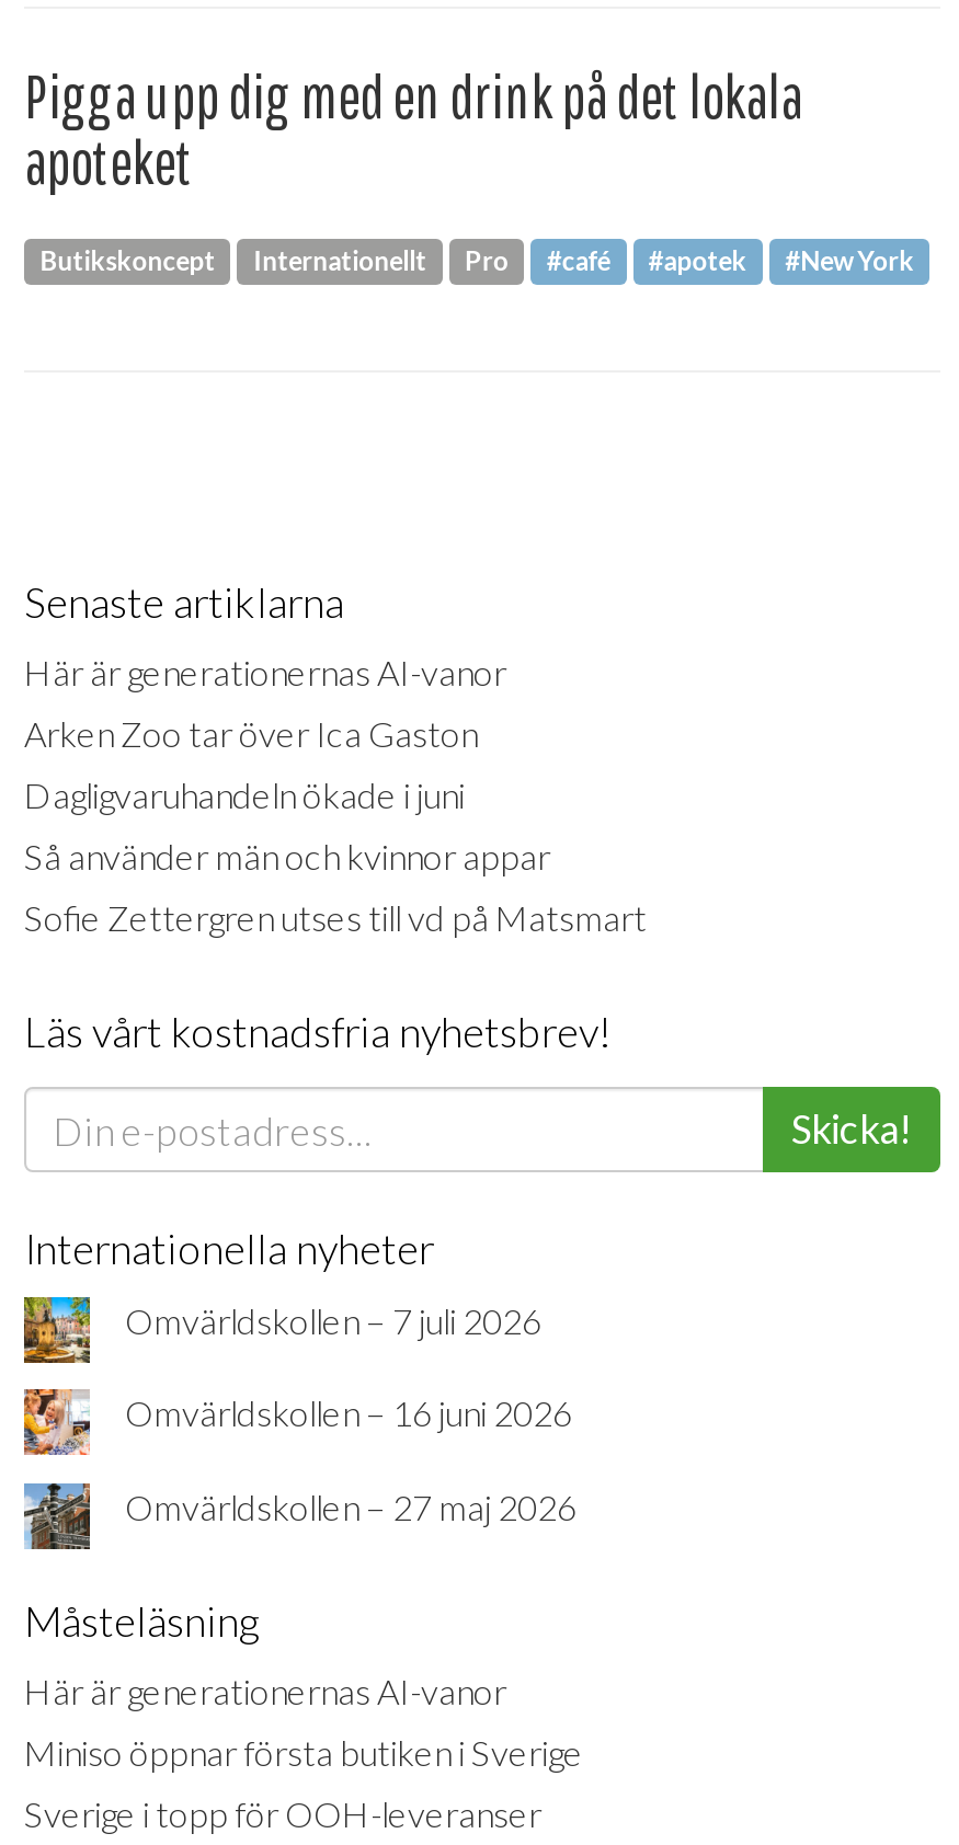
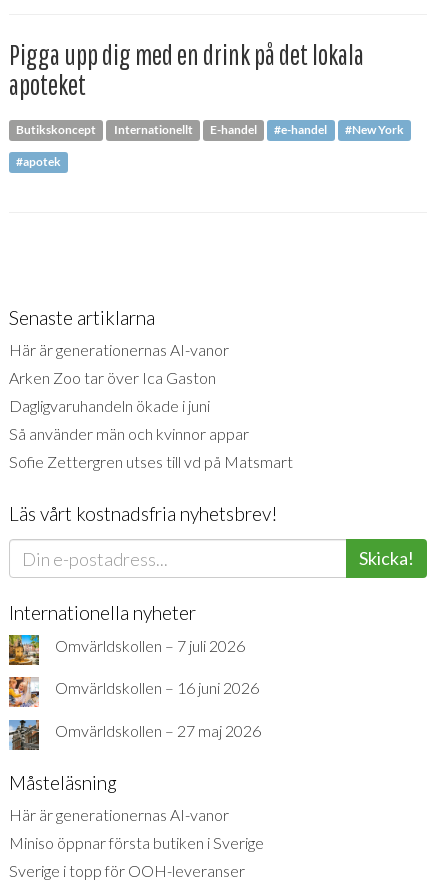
[464,245,747,278] Pro | #café | #apotek -> [210,123,327,138] E-handel | #e-handel
none -> [16,155,61,170] #apotek

